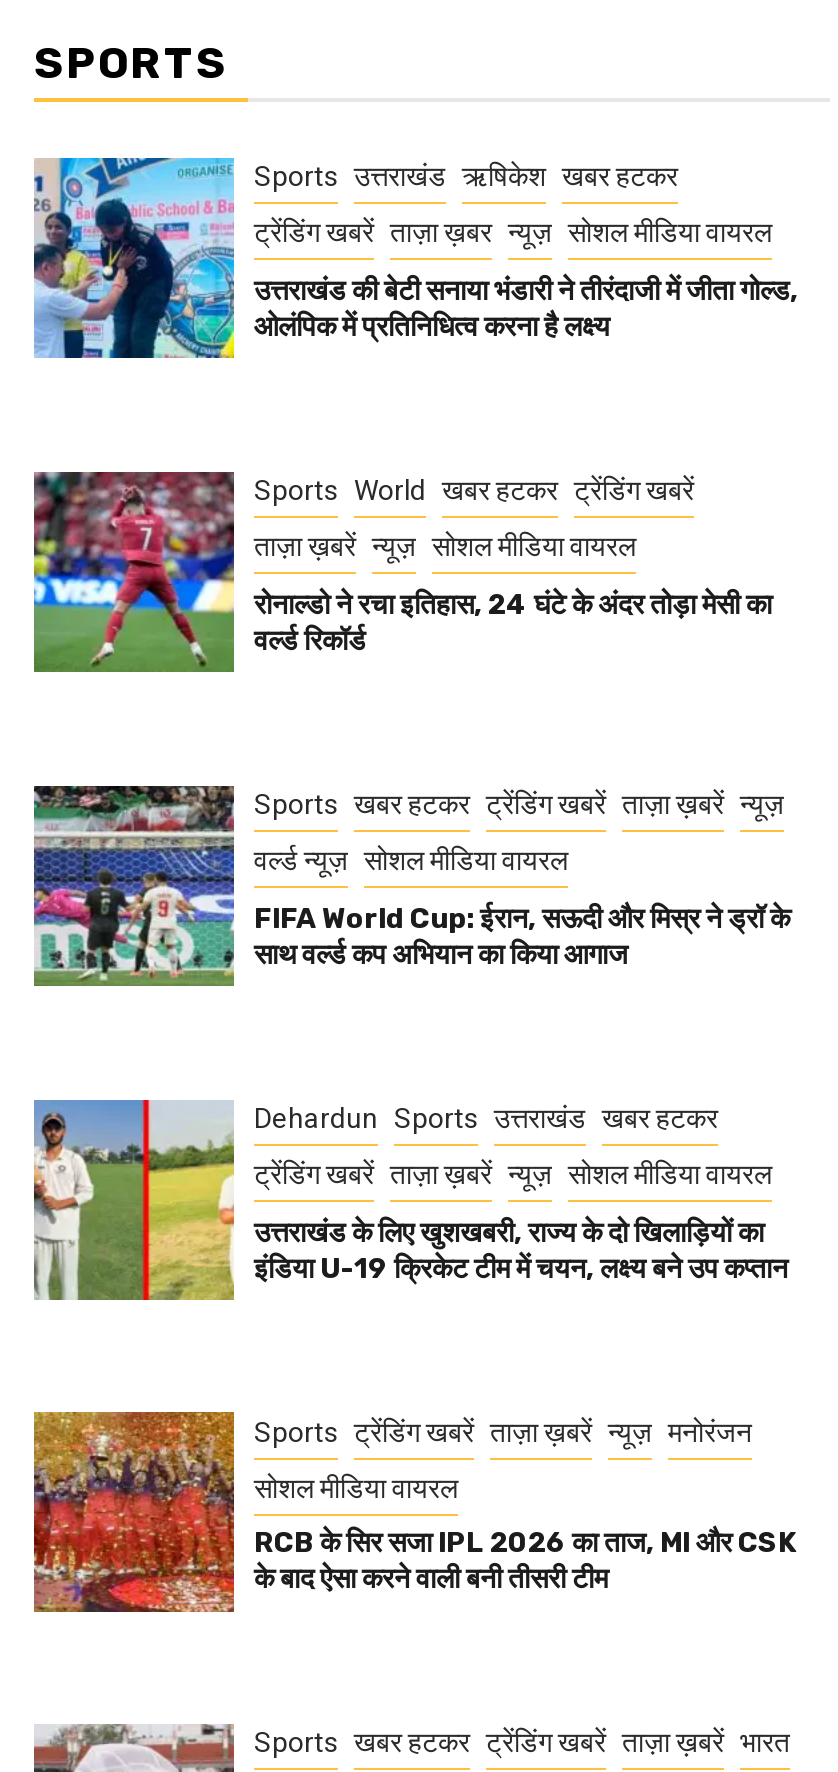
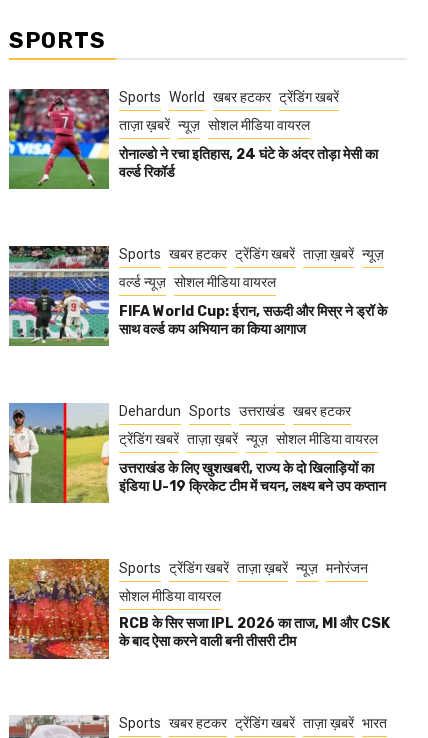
[32,156,798,360] [image] | Sports उत्तराखंड ऋषिकेश खबर हटकर | ट्रेंडिंग खबरें ताज़ा ख़बर न्यूज़ सोशल मीडिया वायरल | उत्तराखंड की बेटी सनाया भंडारी ने तीरंदाजी में जीता गोल्ड, | ओलंपिक में प्रतिनिधित्व करना है लक्ष्य -> none

